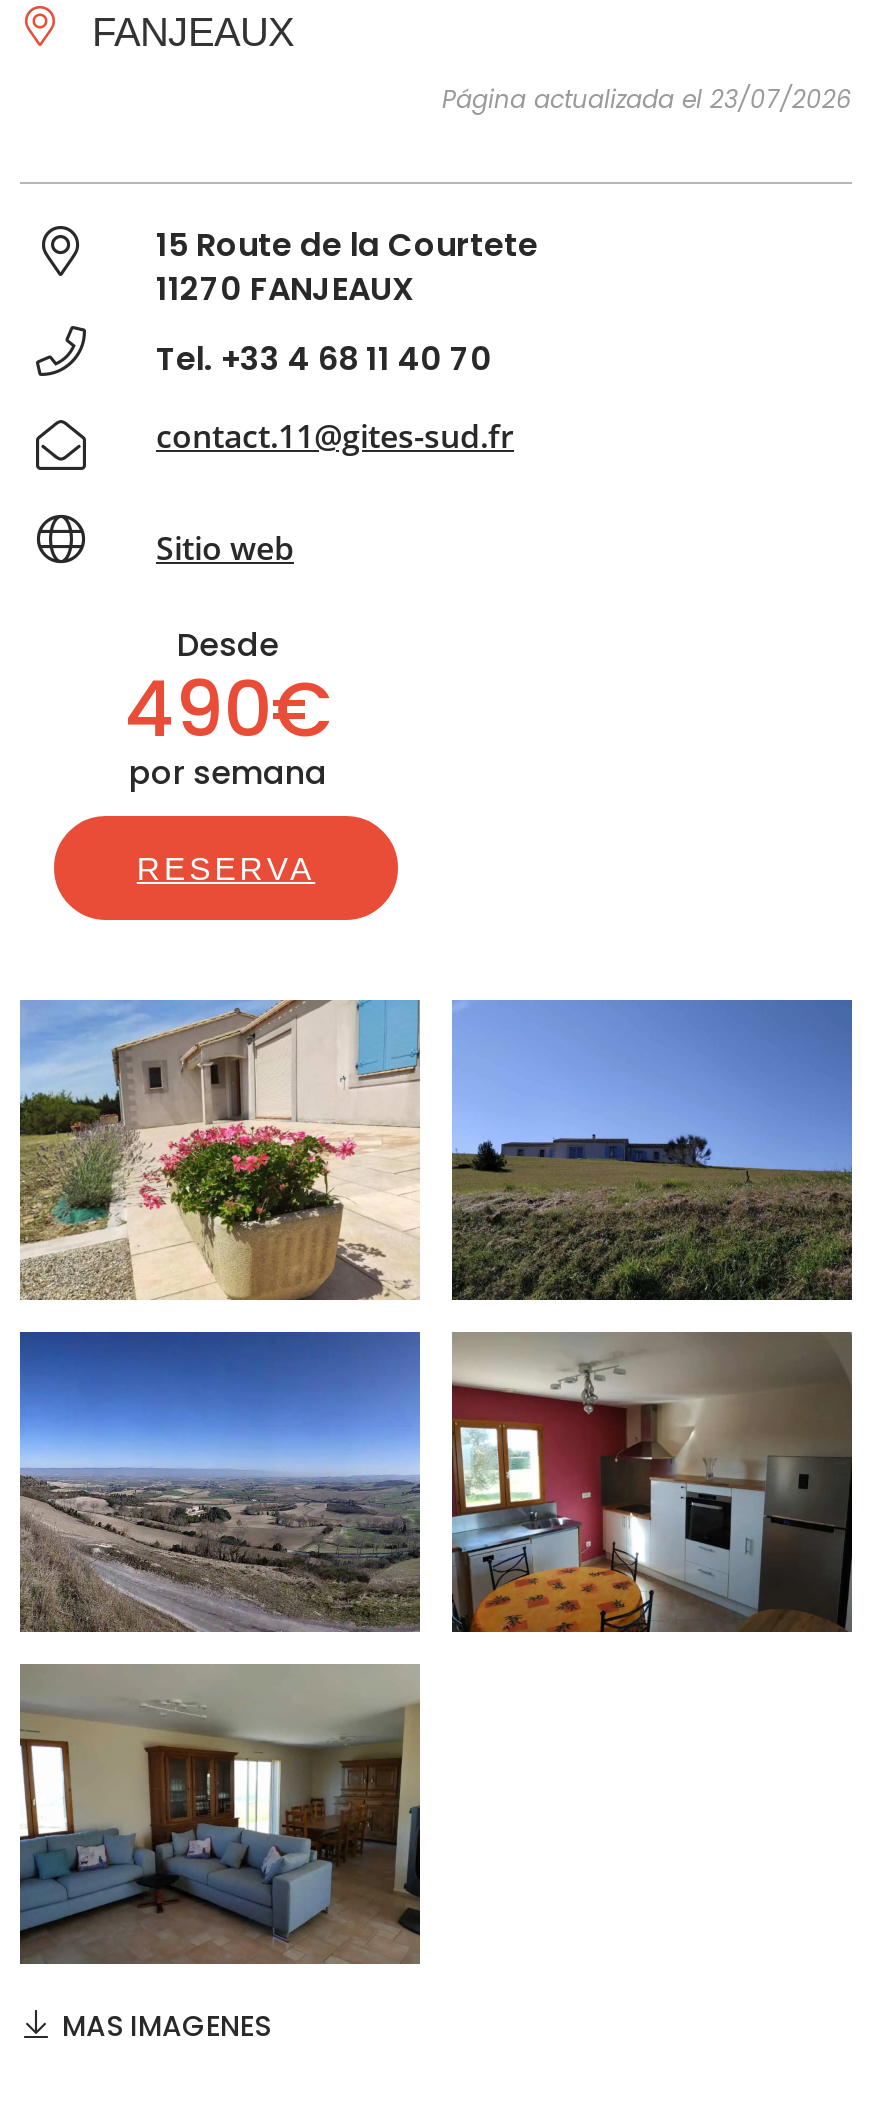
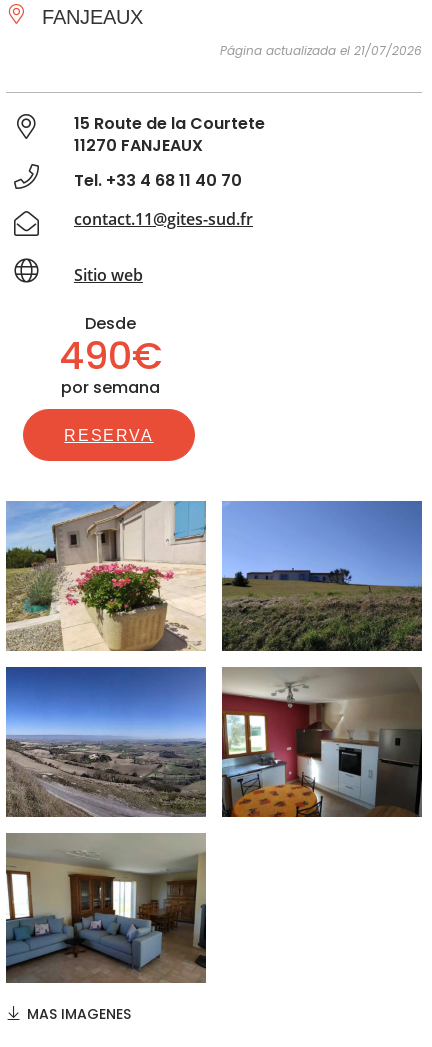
[442,82,852,116] Página actualizada el 23/07/2026 -> [220,42,422,59] Página actualizada el 21/07/2026

